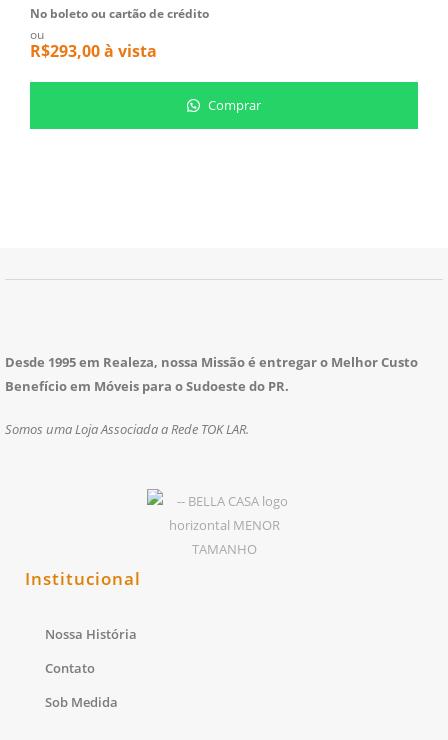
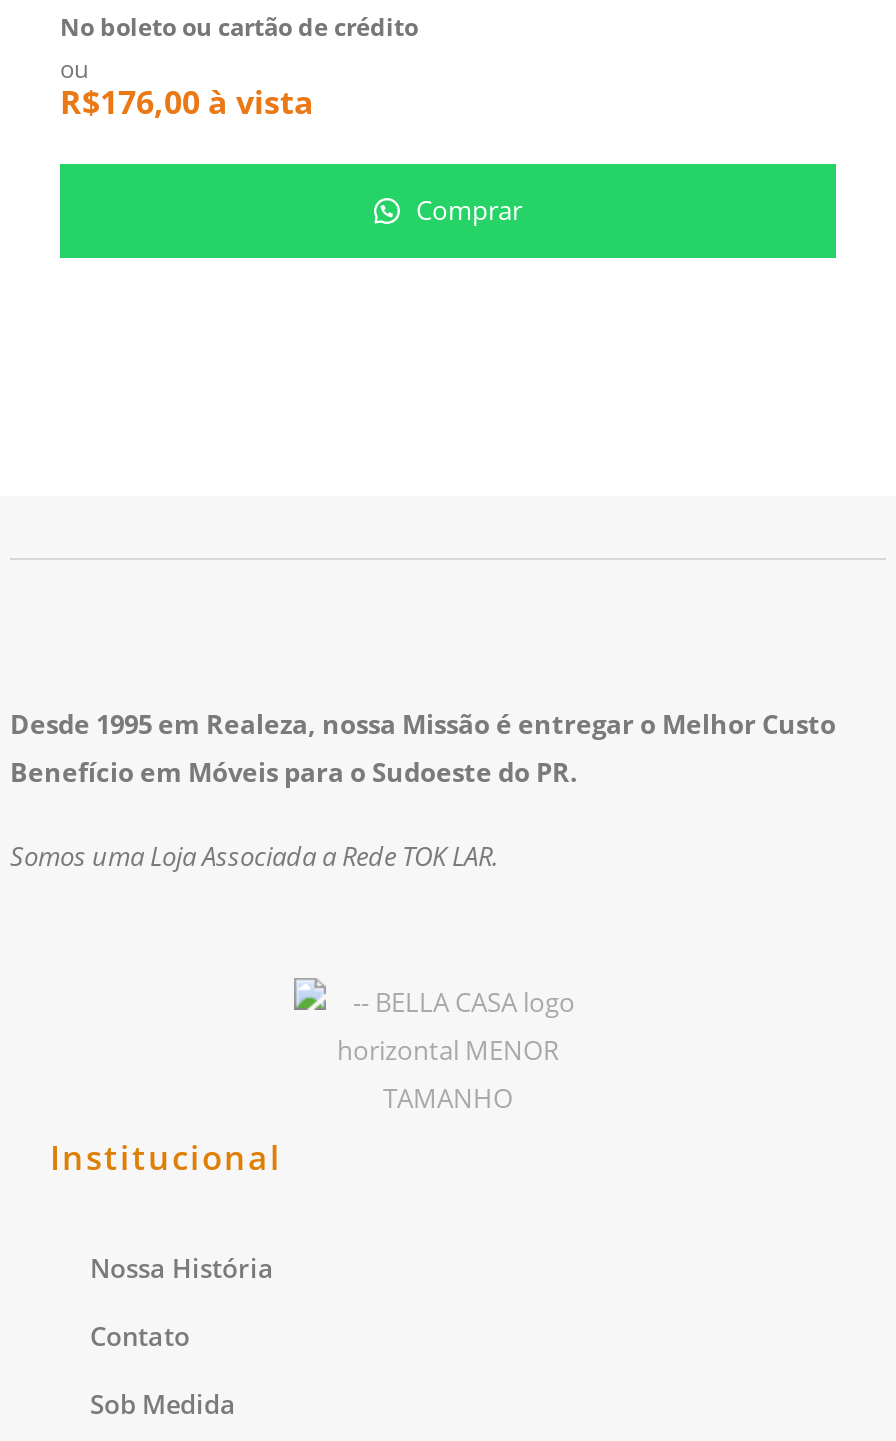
[30,40,157,62] R$293,00 à vista -> [60,79,314,123] R$176,00 à vista

